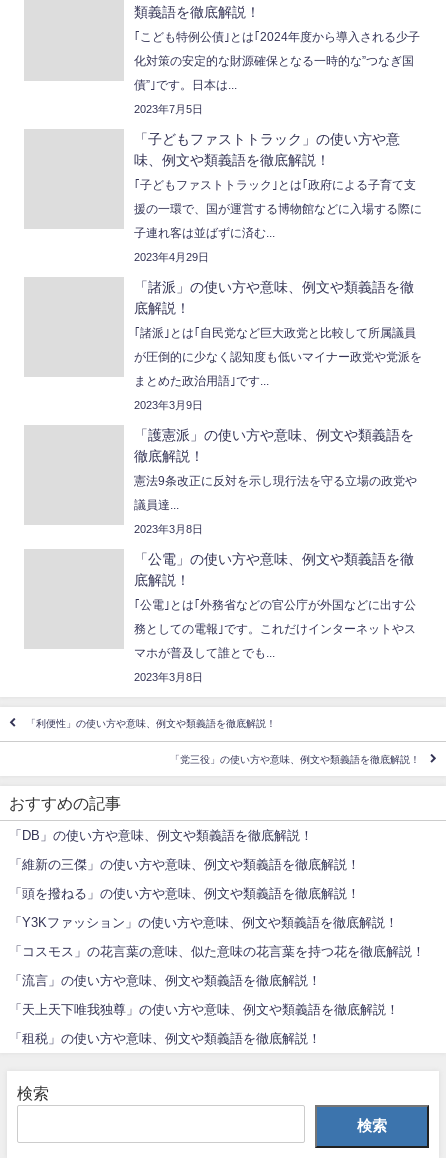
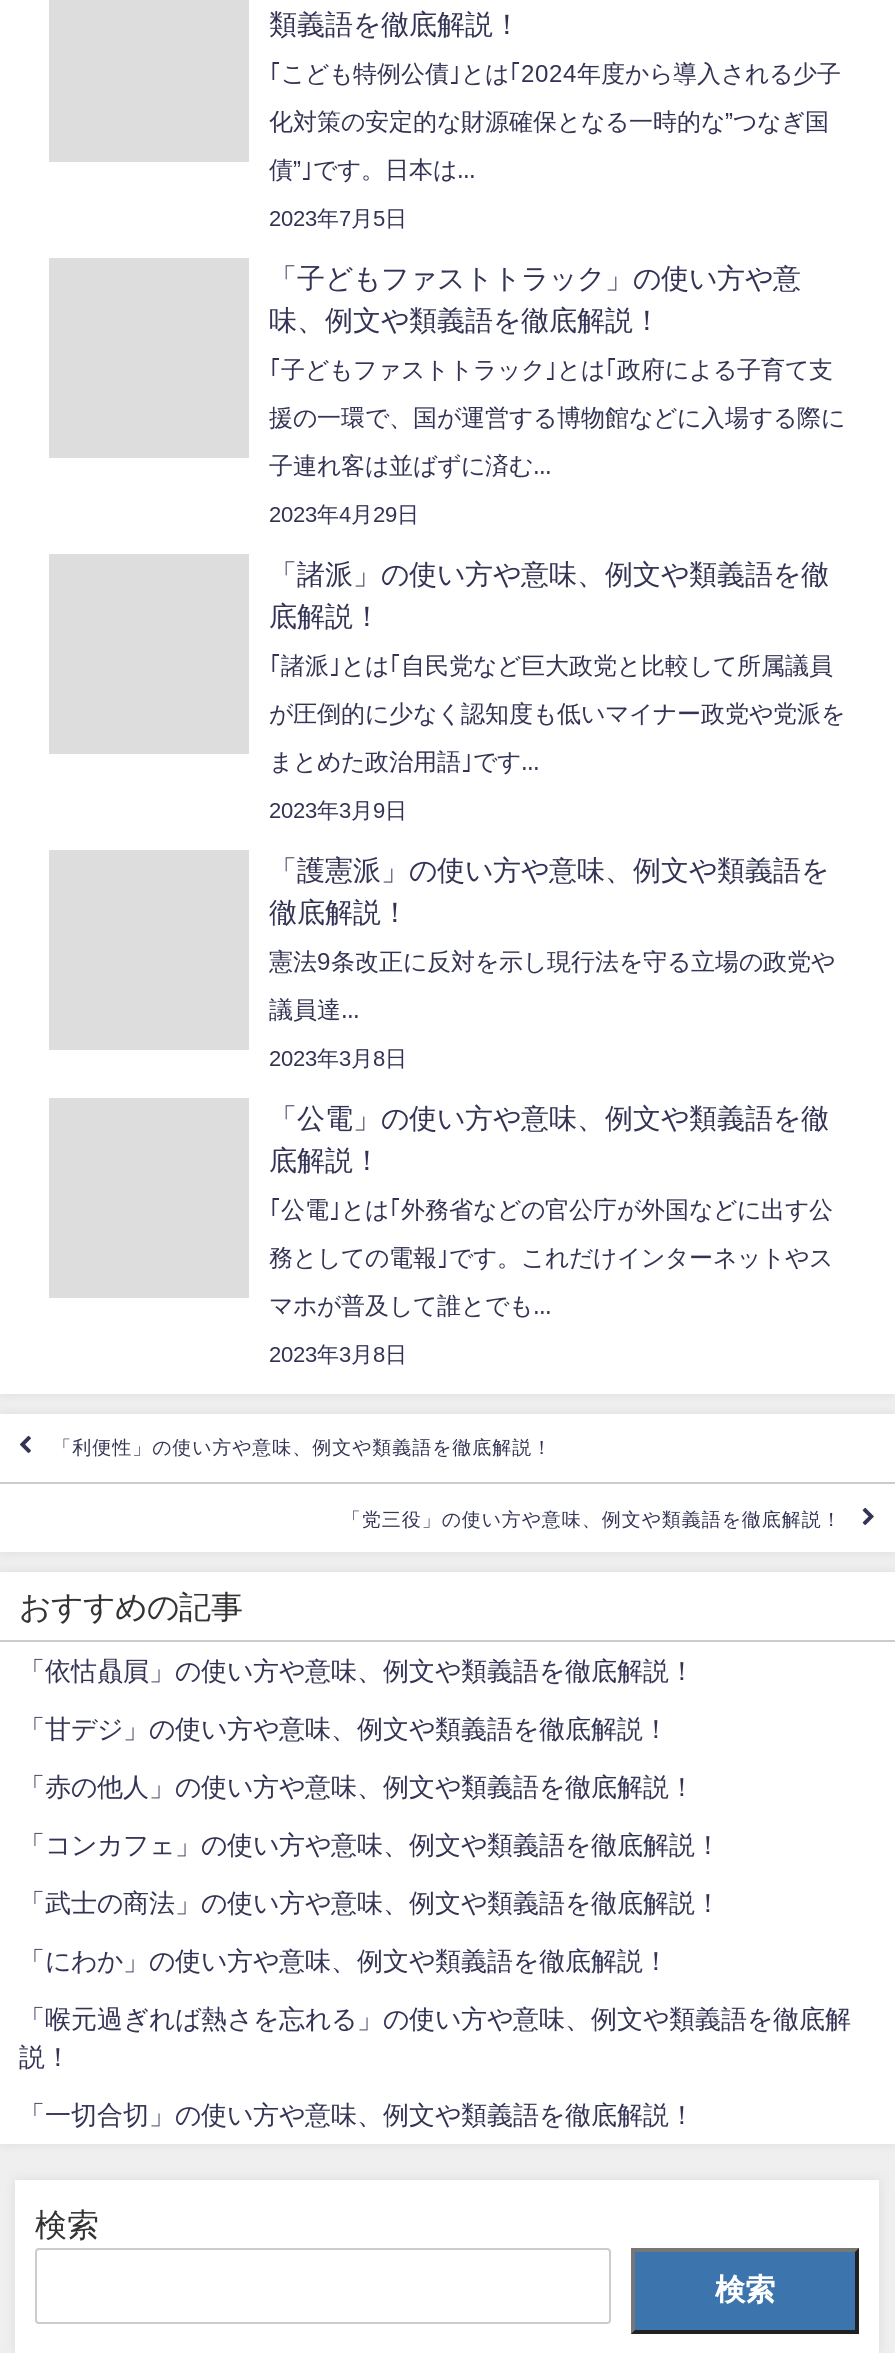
[9,829,425,1045] 「DB」の使い方や意味、例文や類義語を徹底解説！ | 「維新の三傑」の使い方や意味、例文や類義語を徹底解説！ | 「頭を撥ねる」の使い方や意味、例文や類義語を徹底解説！ | 「Y3Kファッション」の使い方や意味、例文や類義語を徹底解説！ | 「コスモス」の花言葉の意味、似た意味の花言葉を持つ花を徹底解説！ | 「流言」の使い方や意味、例文や類義語を徹底解説！ | 「天上天下唯我独尊」の使い方や意味、例文や類義語を徹底解説！ | 「租税」の使い方や意味、例文や類義語を徹底解説！ -> [19,1659,851,2129] 「依怙贔屓」の使い方や意味、例文や類義語を徹底解説！ | 「甘デジ」の使い方や意味、例文や類義語を徹底解説！ | 「赤の他人」の使い方や意味、例文や類義語を徹底解説！ | 「コンカフェ」の使い方や意味、例文や類義語を徹底解説！ | 「武士の商法」の使い方や意味、例文や類義語を徹底解説！ | 「にわか」の使い方や意味、例文や類義語を徹底解説！ | 「喉元過ぎれば熱さを忘れる」の使い方や意味、例文や類義語を徹底解 | 説！ | 「一切合切」の使い方や意味、例文や類義語を徹底解説！

